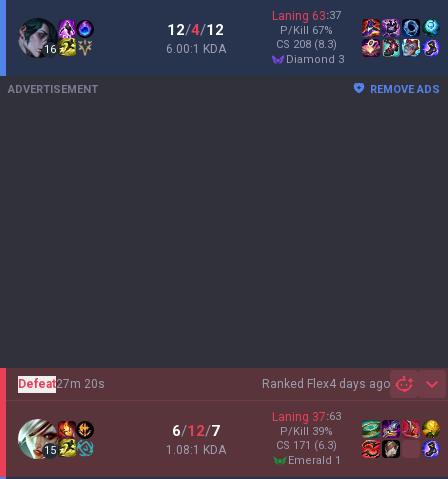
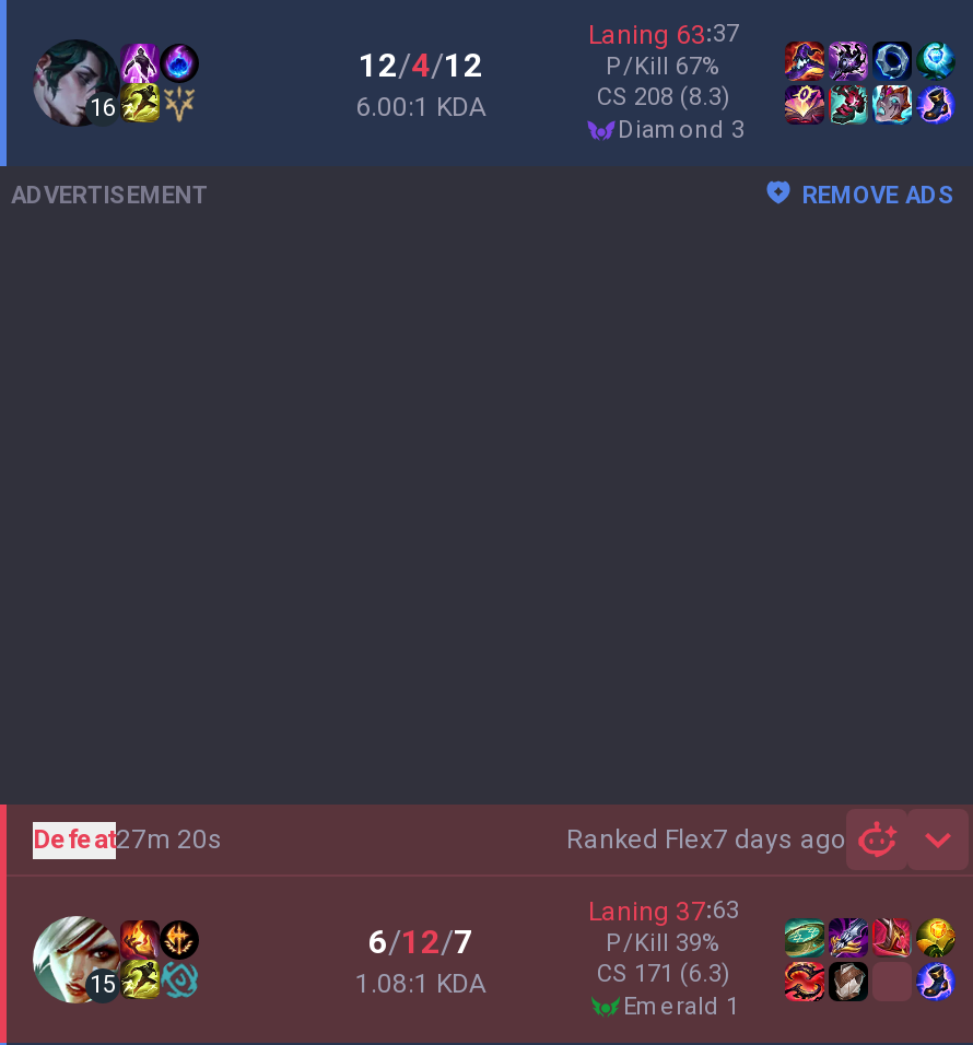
[262,376,390,391] Ranked Flex4 days ago -> [566,823,846,855] Ranked Flex7 days ago

